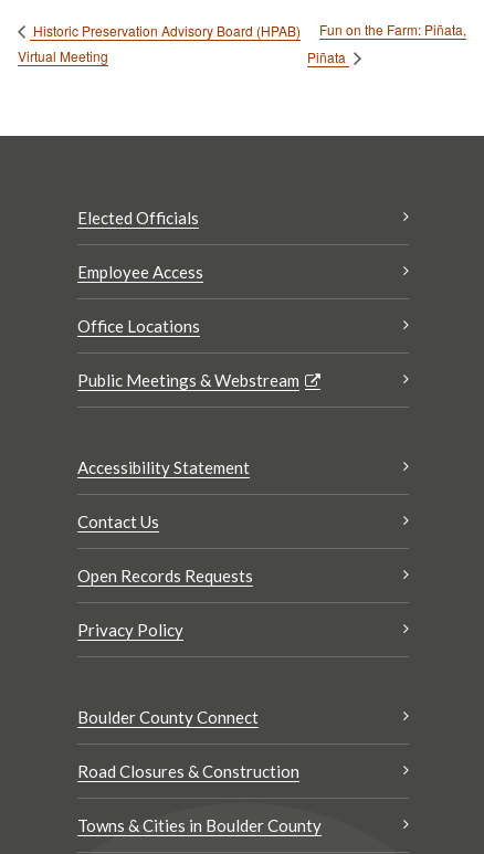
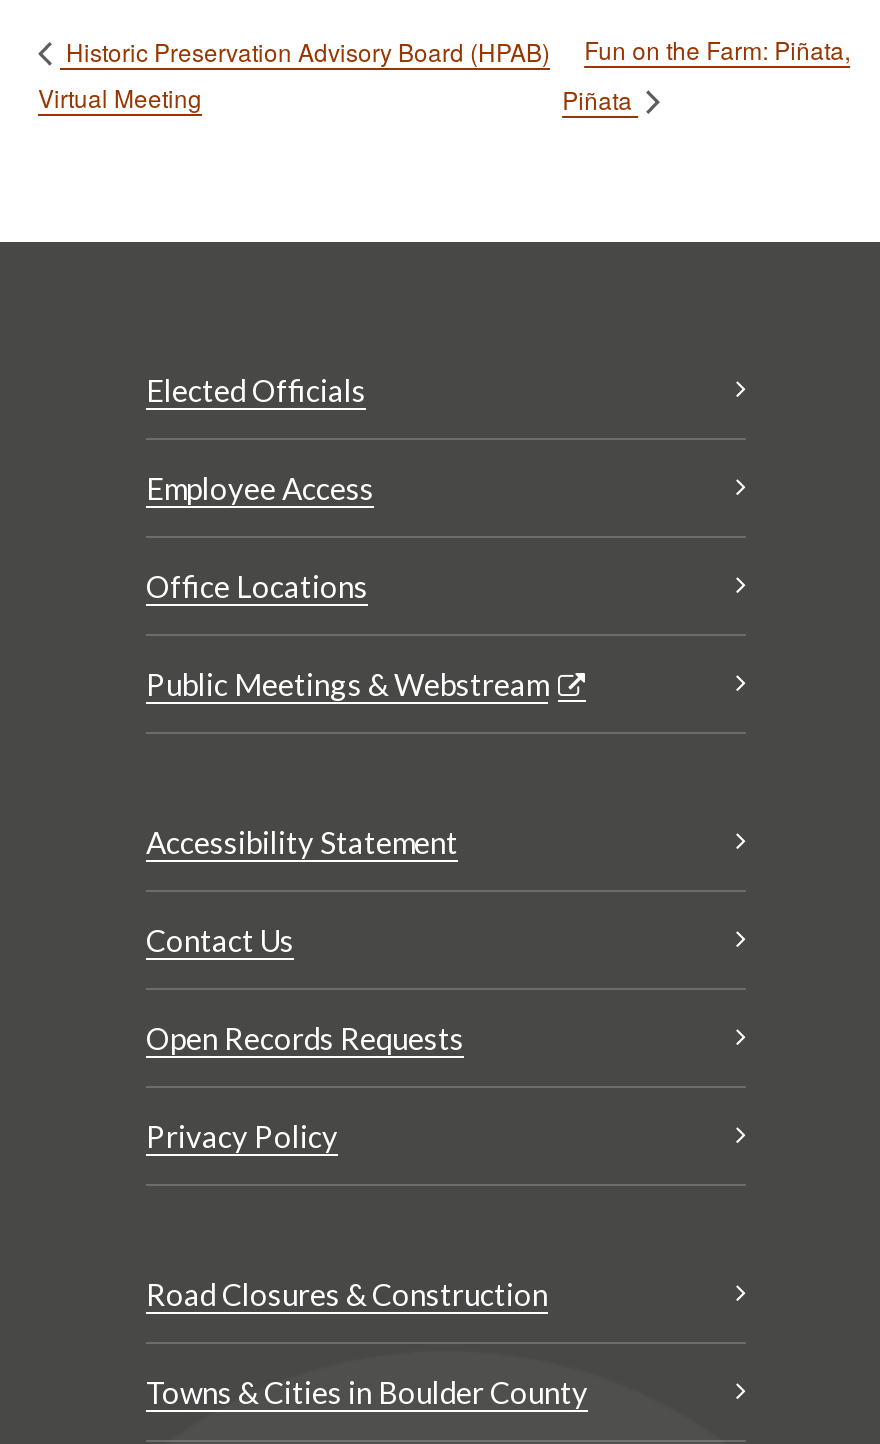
[77,707,259,727] Boulder County Connect -> none

